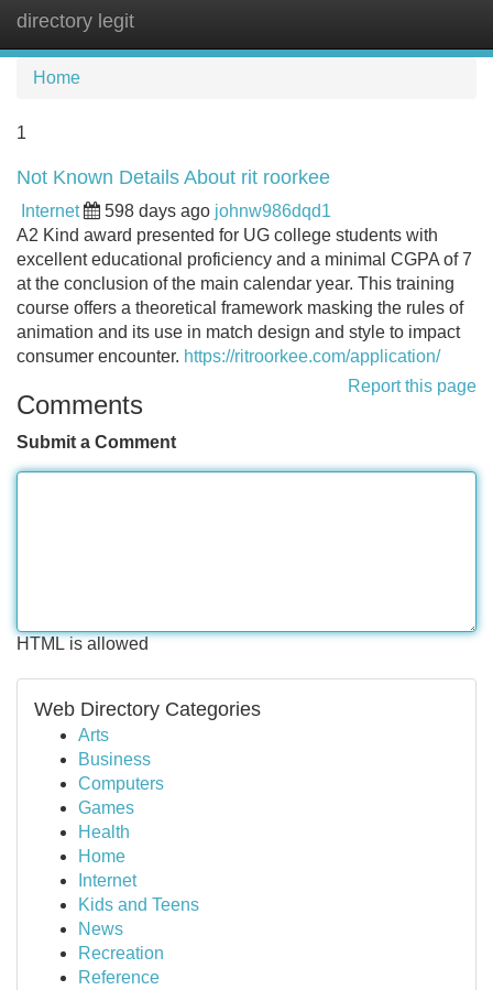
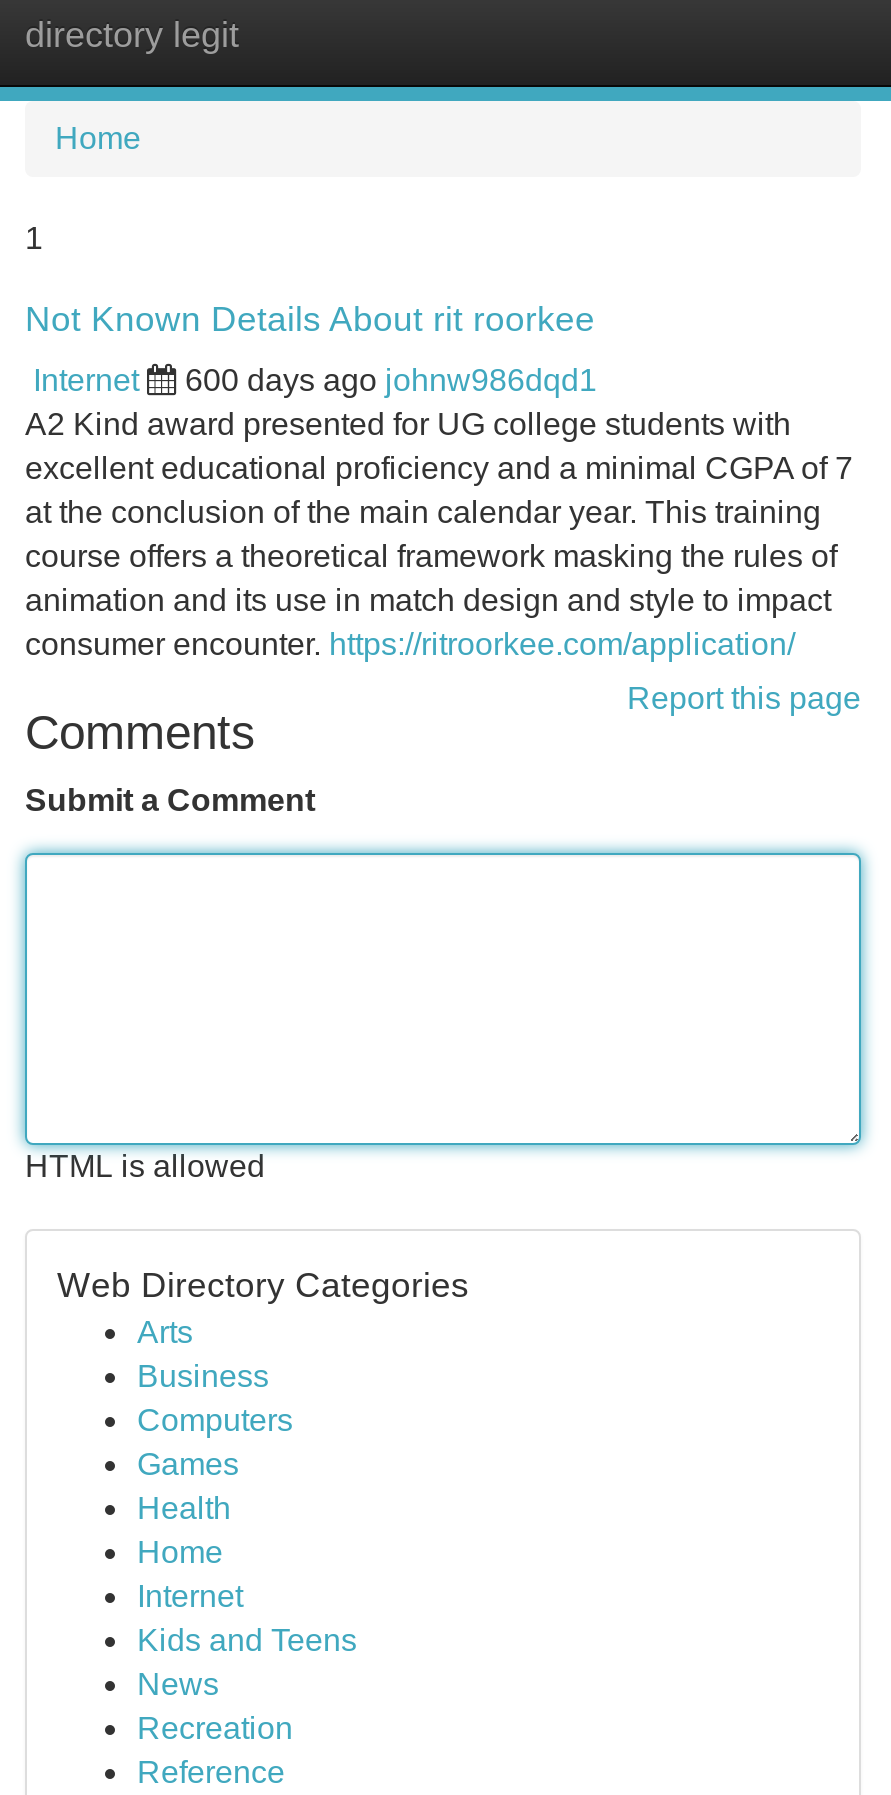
[105,202,331,220] 598 days ago johnw986dqd1 -> [185,363,597,397] 600 days ago johnw986dqd1

